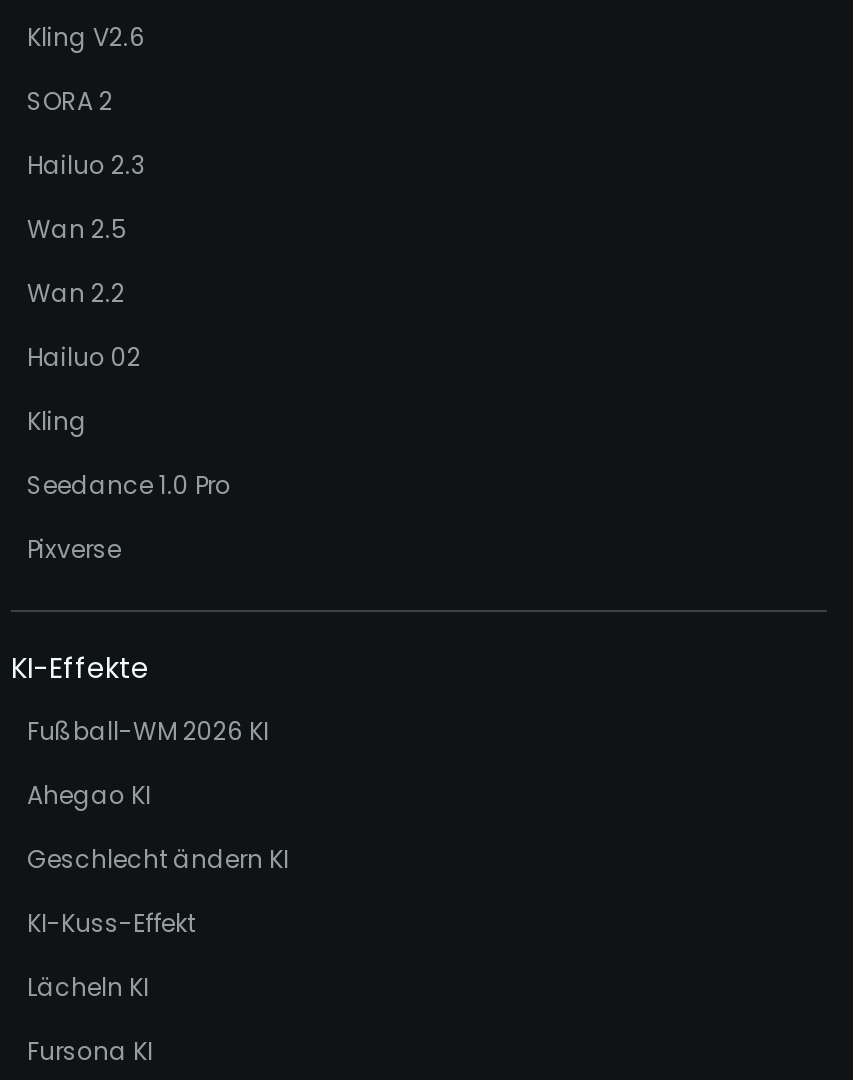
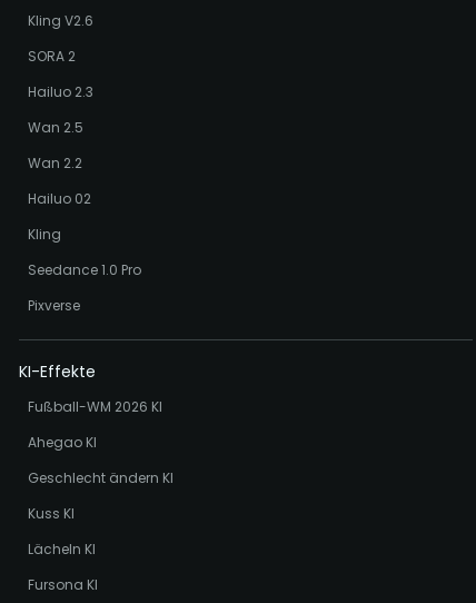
[27,906,195,940] KI-Kuss-Effekt -> [28,504,75,523] Kuss KI

